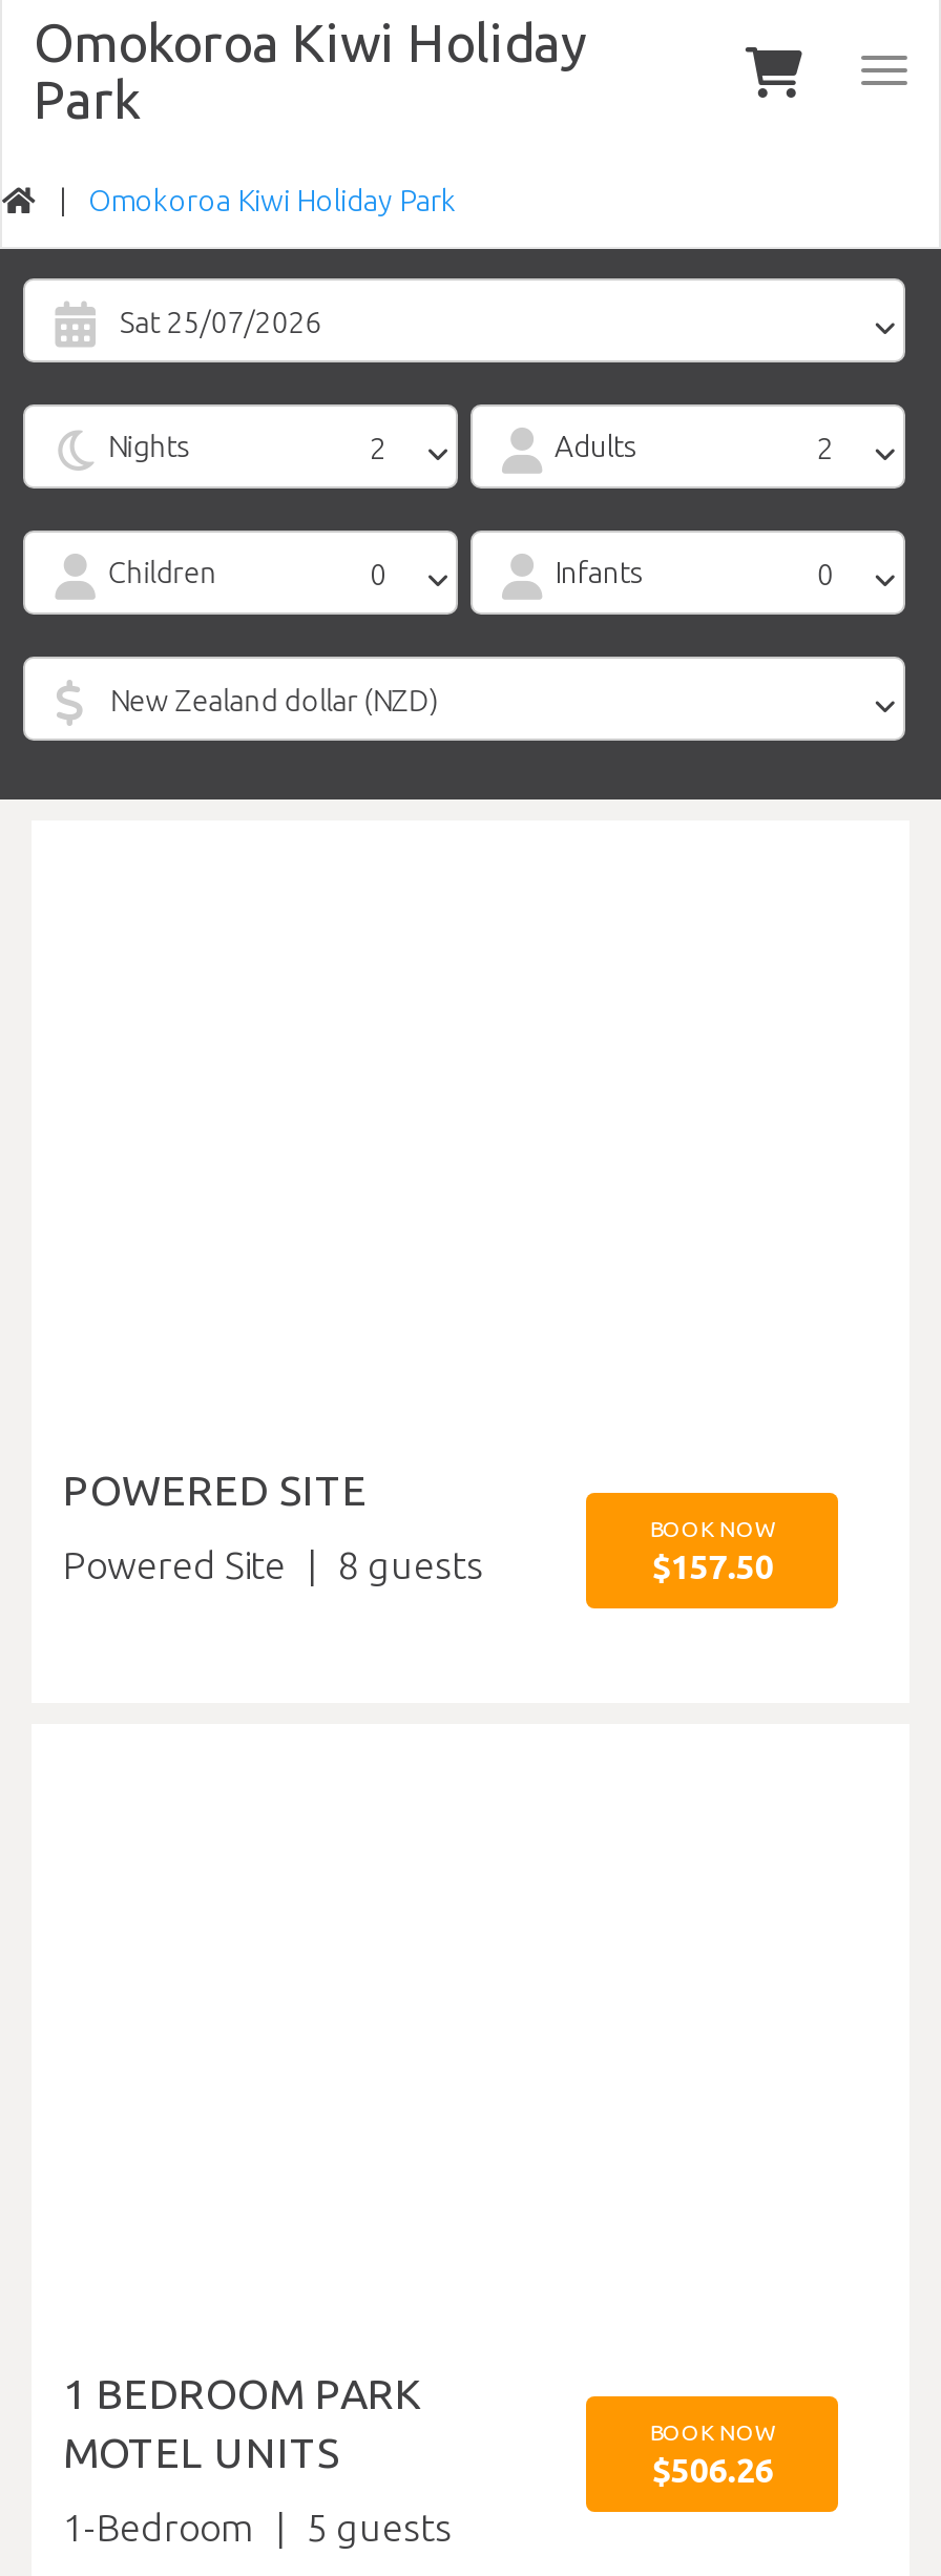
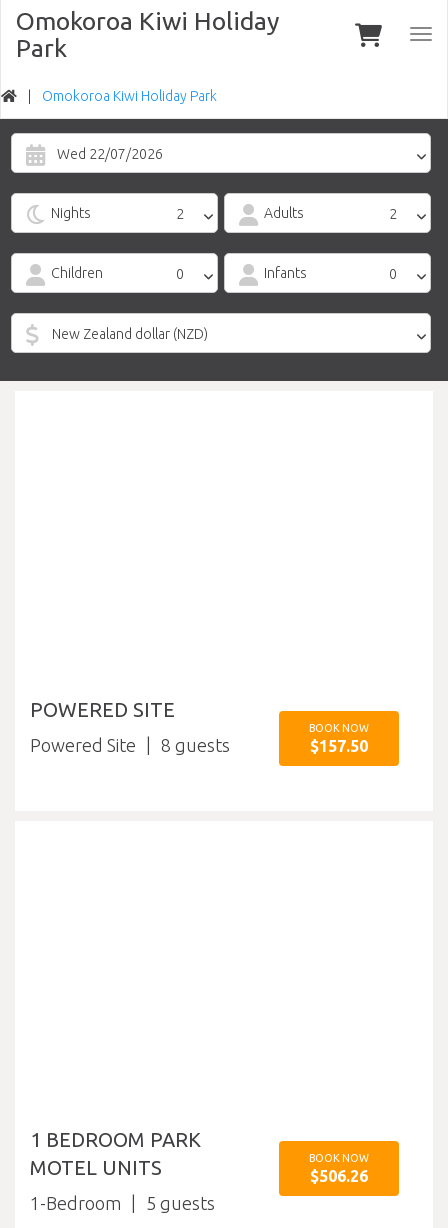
[120,306,322,339] Sat 25/07/2026 -> [57,146,163,162] Wed 22/07/2026

